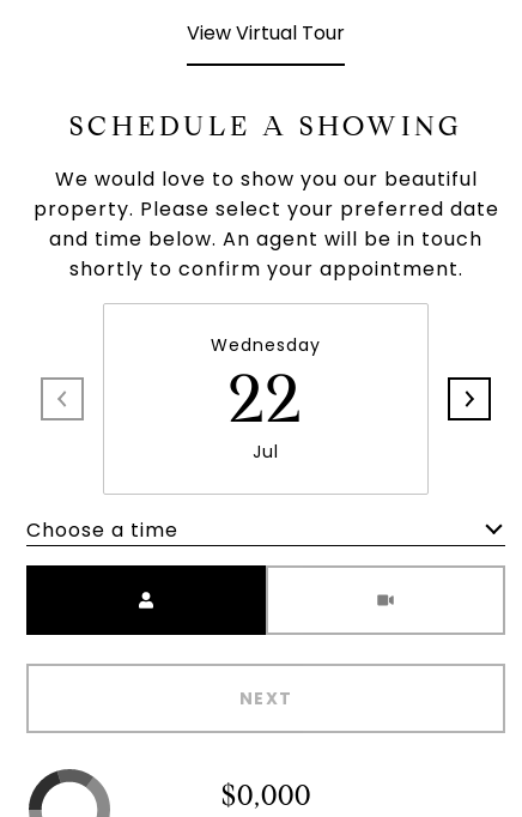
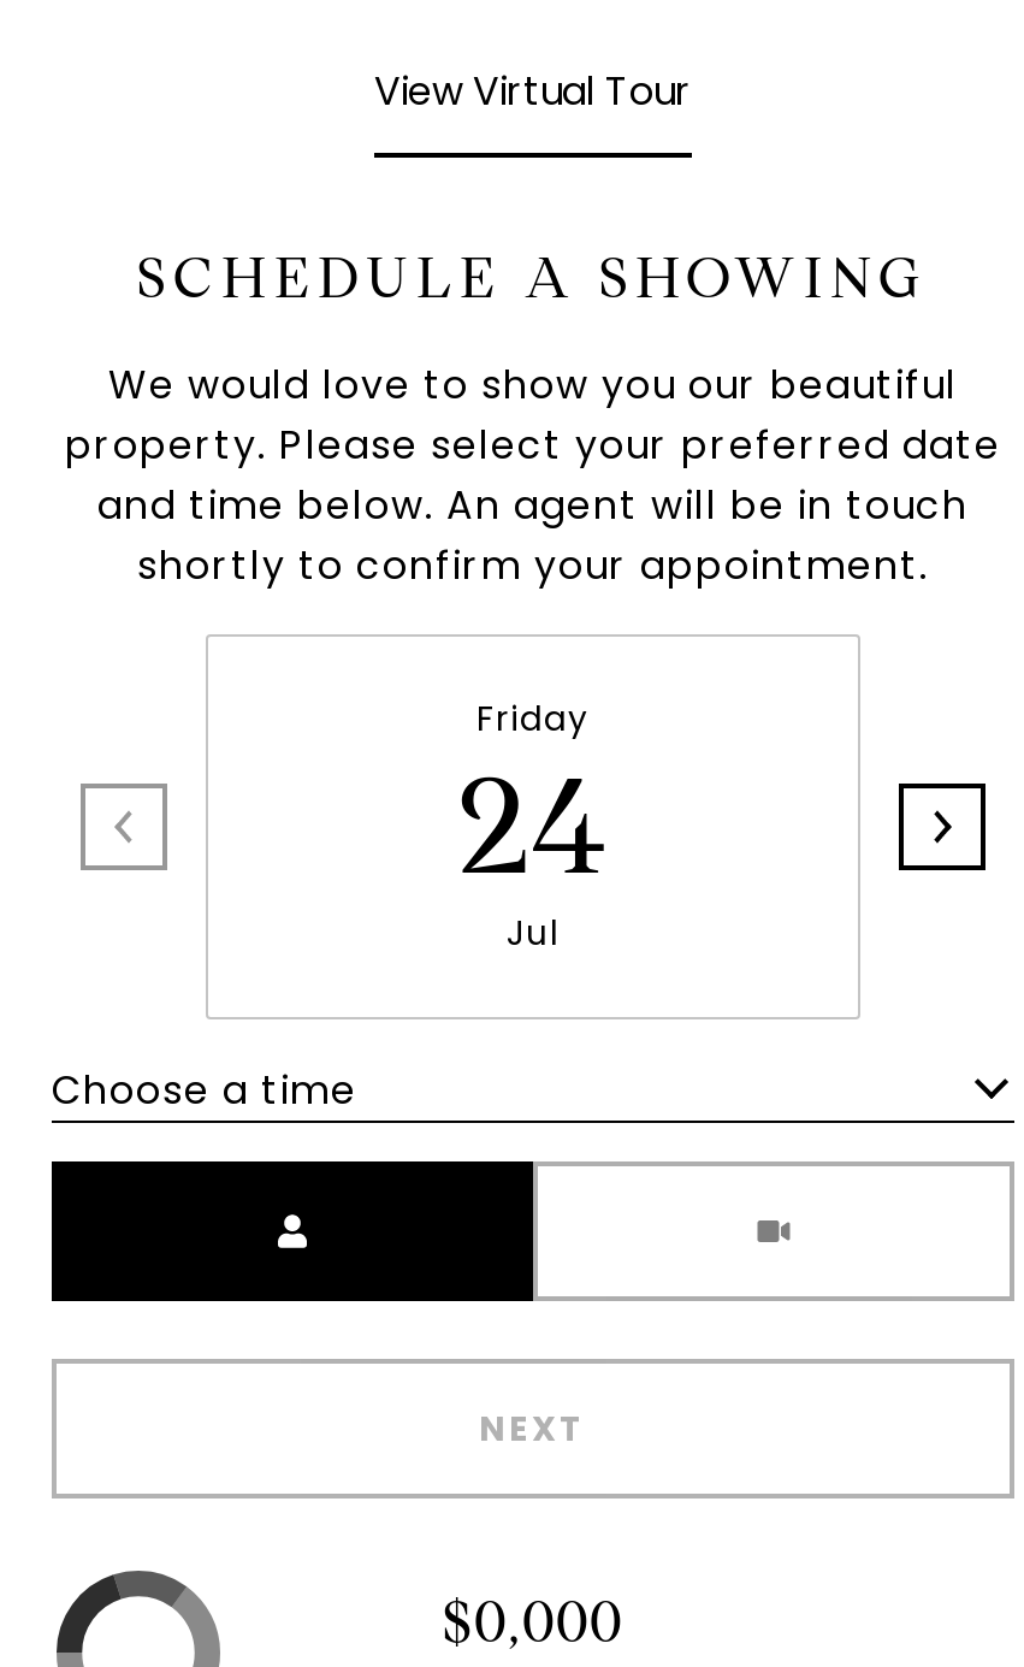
[211,333,321,440] Wednesday | 22 -> [458,694,608,909] Friday | 24

